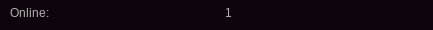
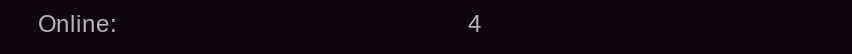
[225,6,232,20] 1 -> [468,10,482,38] 4

